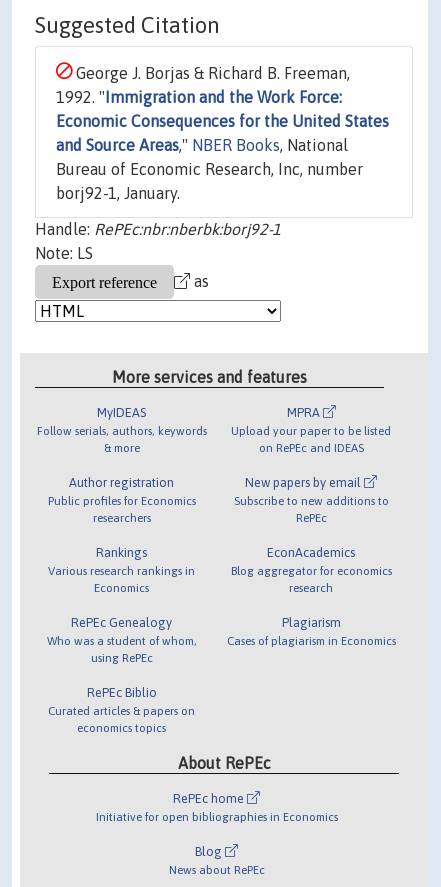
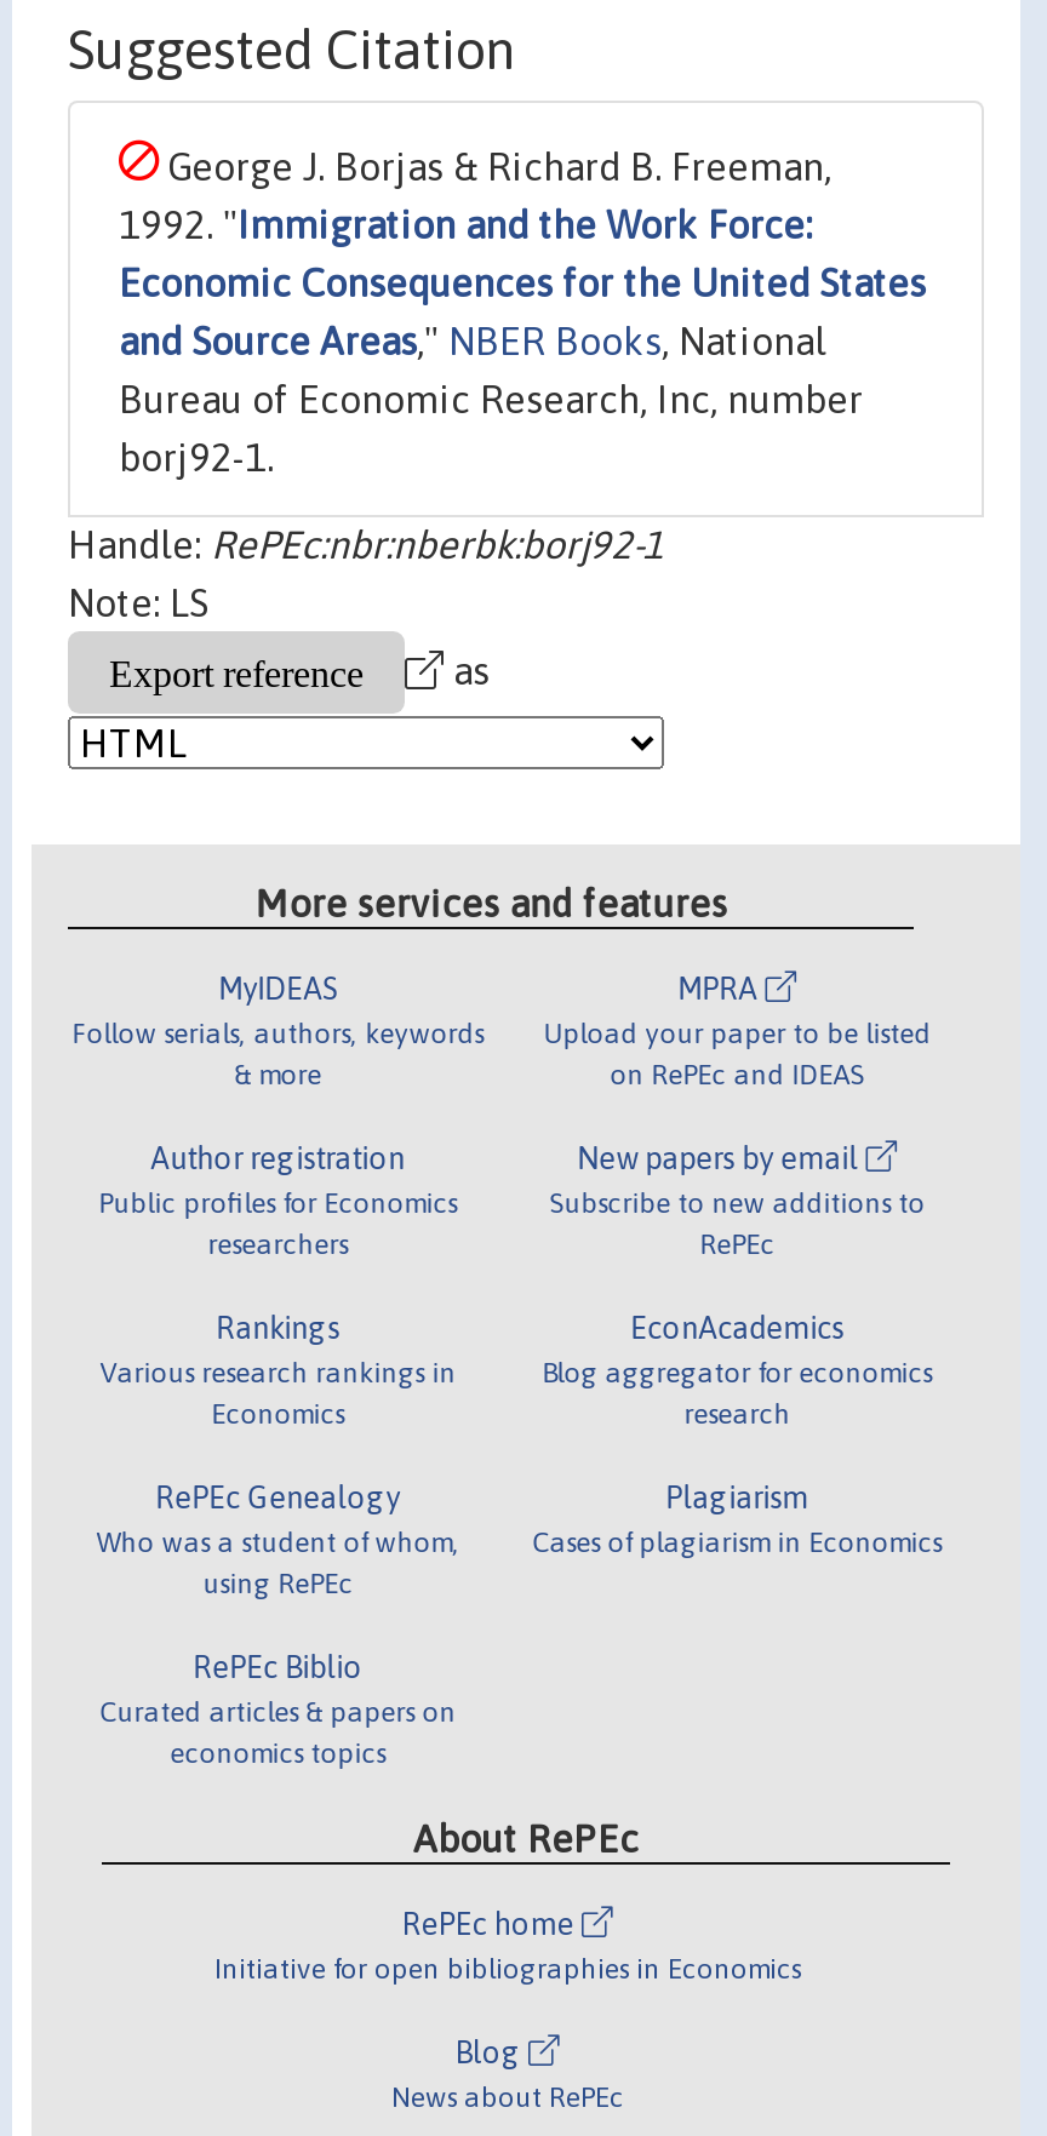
[56,184,180,202] borj92-1, January. -> [119,436,274,480] borj92-1.

